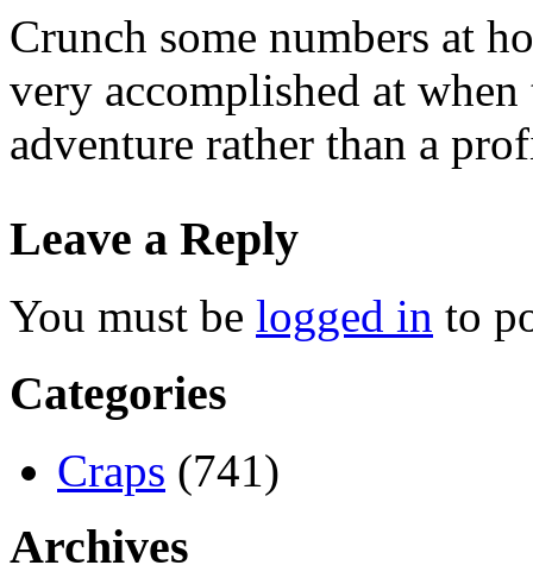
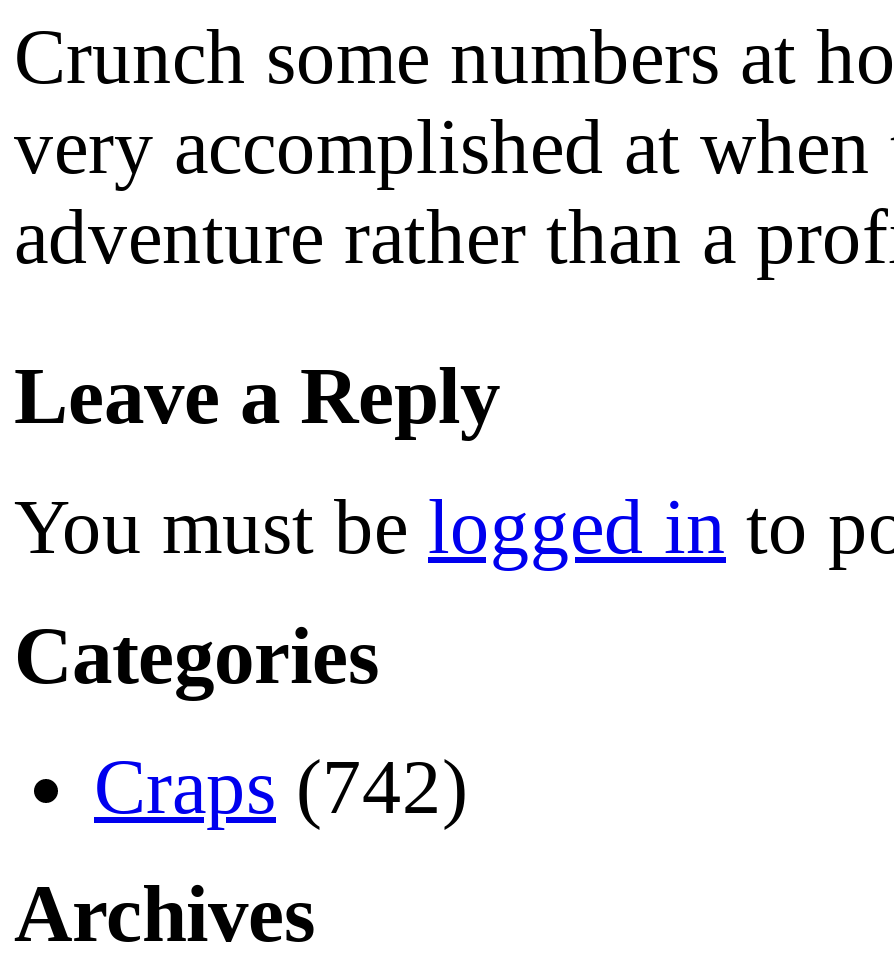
[57,444,280,496] Craps (741) -> [94,742,468,828] Craps (742)

